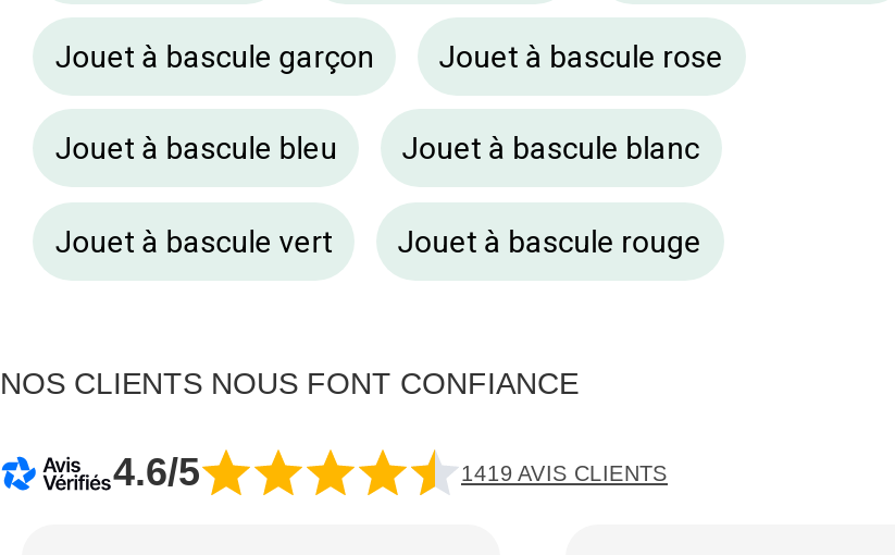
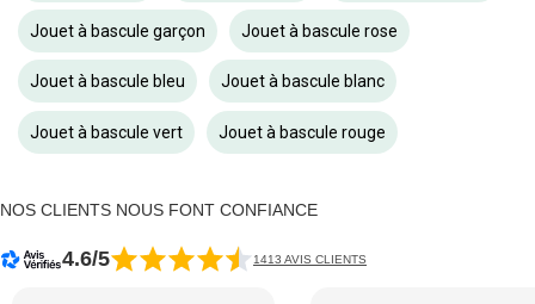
[461,461,668,485] 1419 AVIS CLIENTS -> [253,252,367,266] 1413 AVIS CLIENTS

